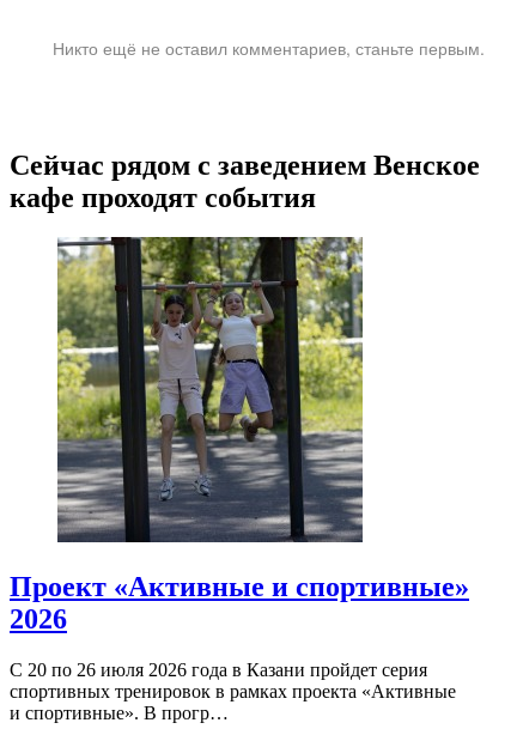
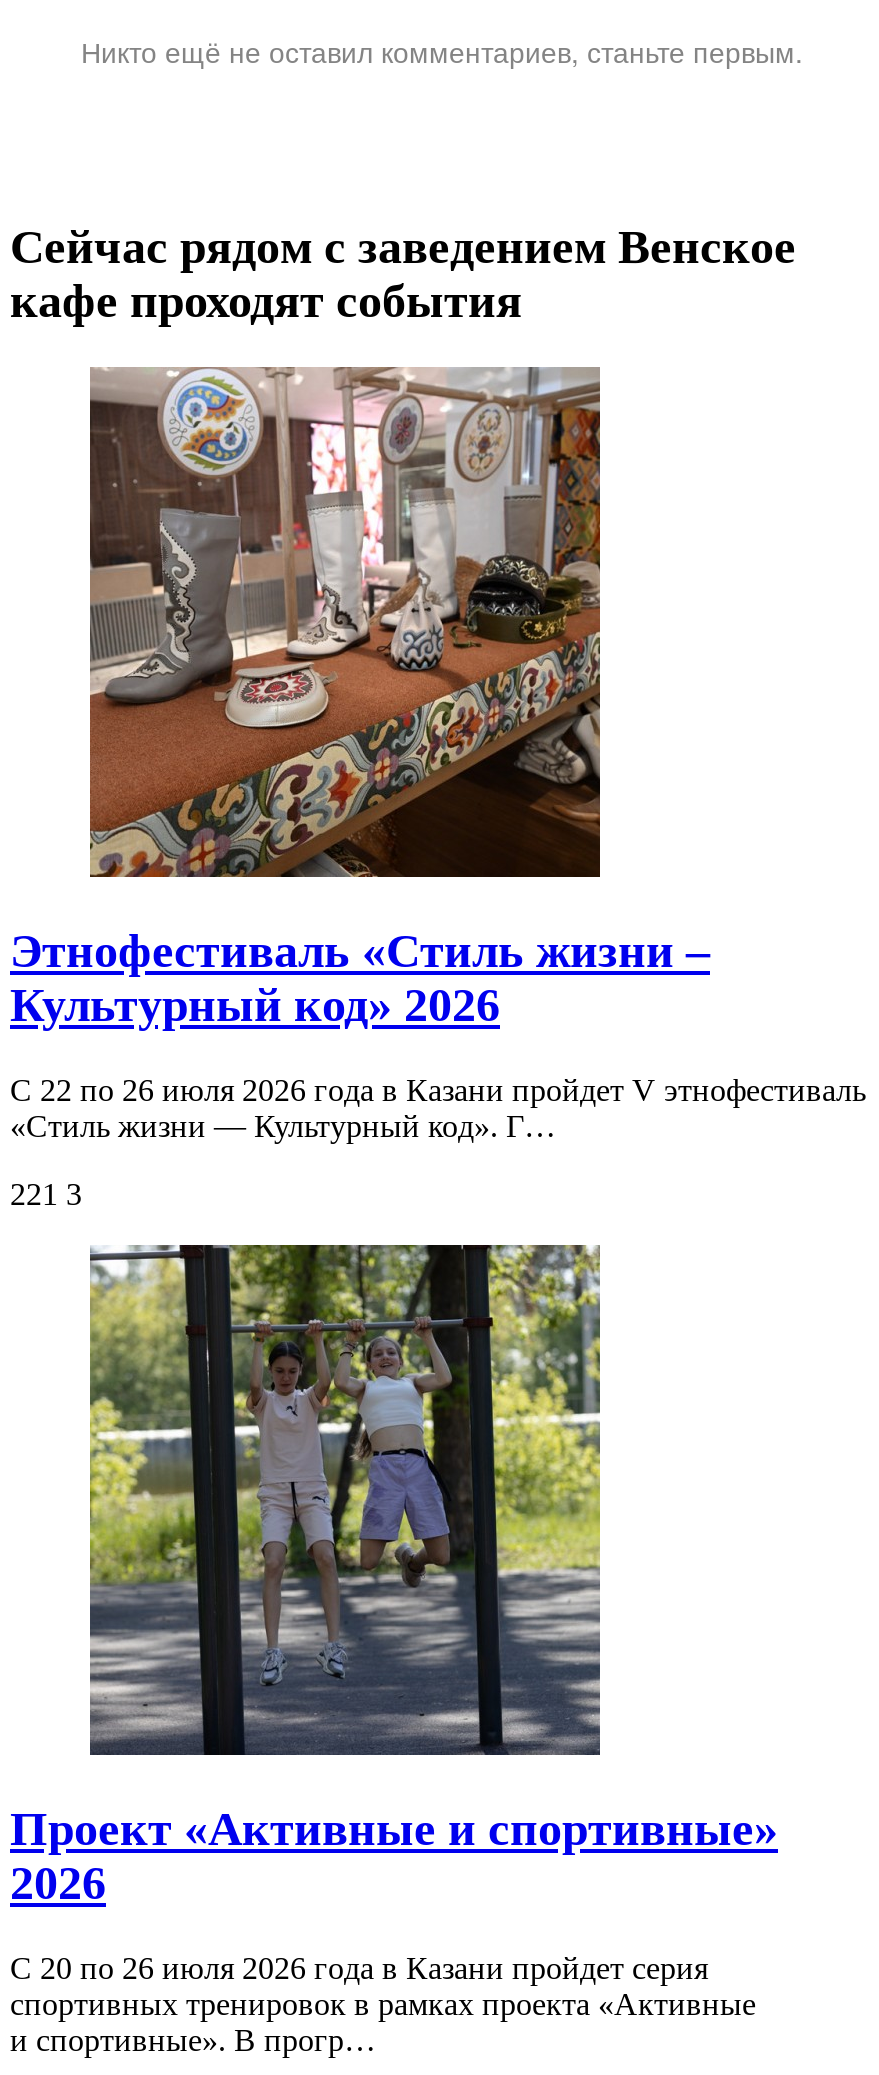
none -> [10,367,866,1212] [image] | Этнофестиваль «Стиль жизни – | Культурный код» 2026 | С 22 по 26 июля 2026 года в Казани пройдет V этнофестиваль | «Стиль жизни — Культурный код». Г… | 221 3

